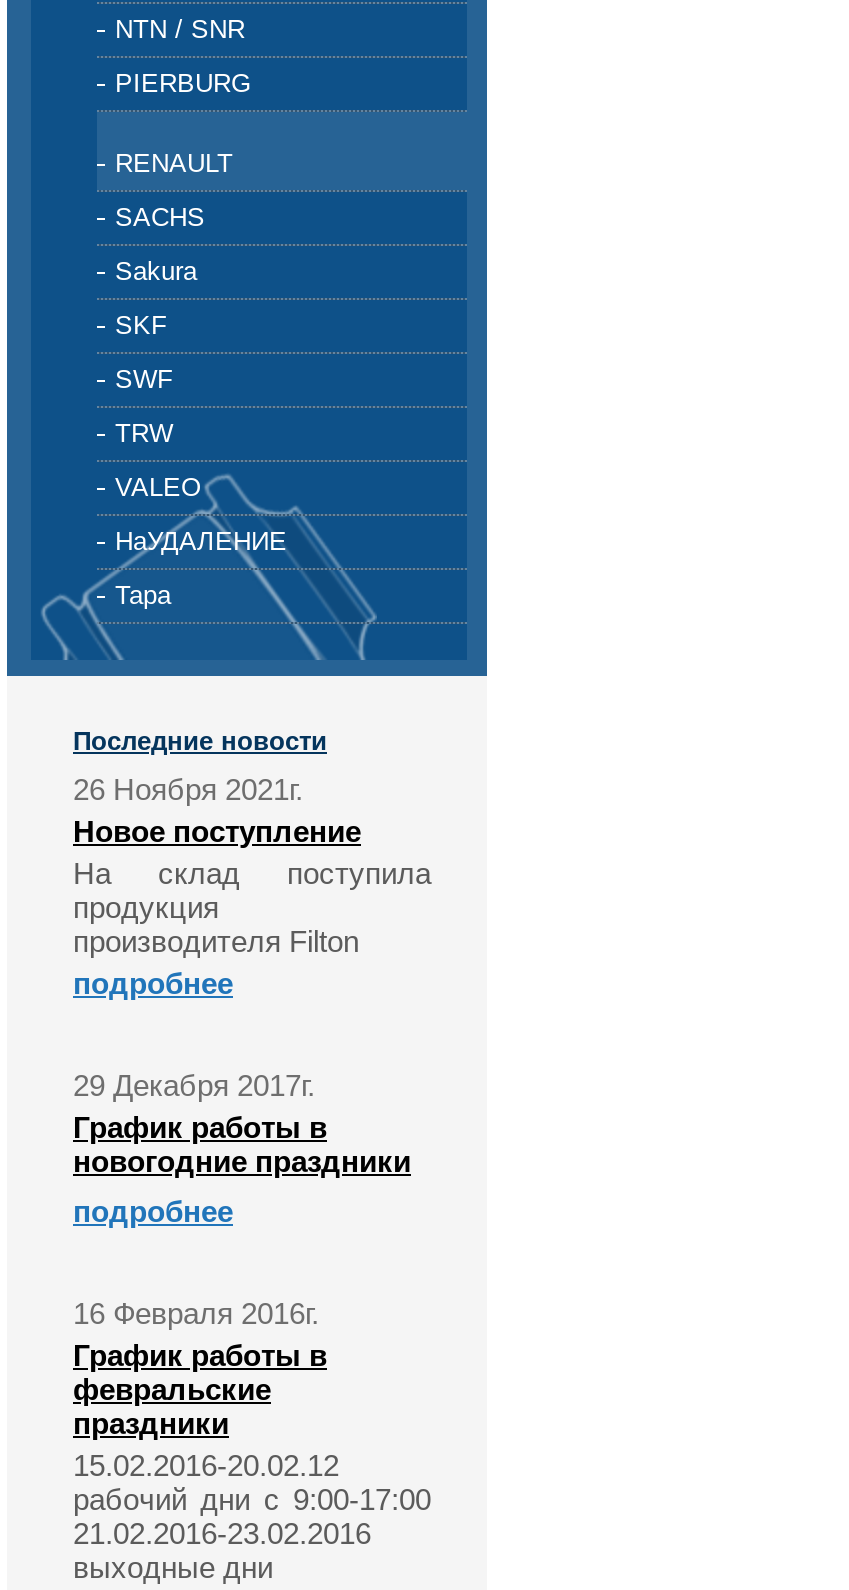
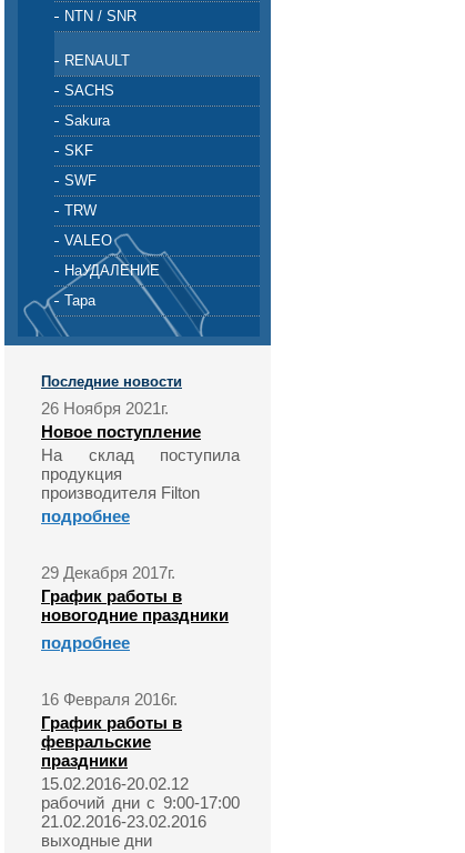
[115,68,251,98] PIERBURG -> none

